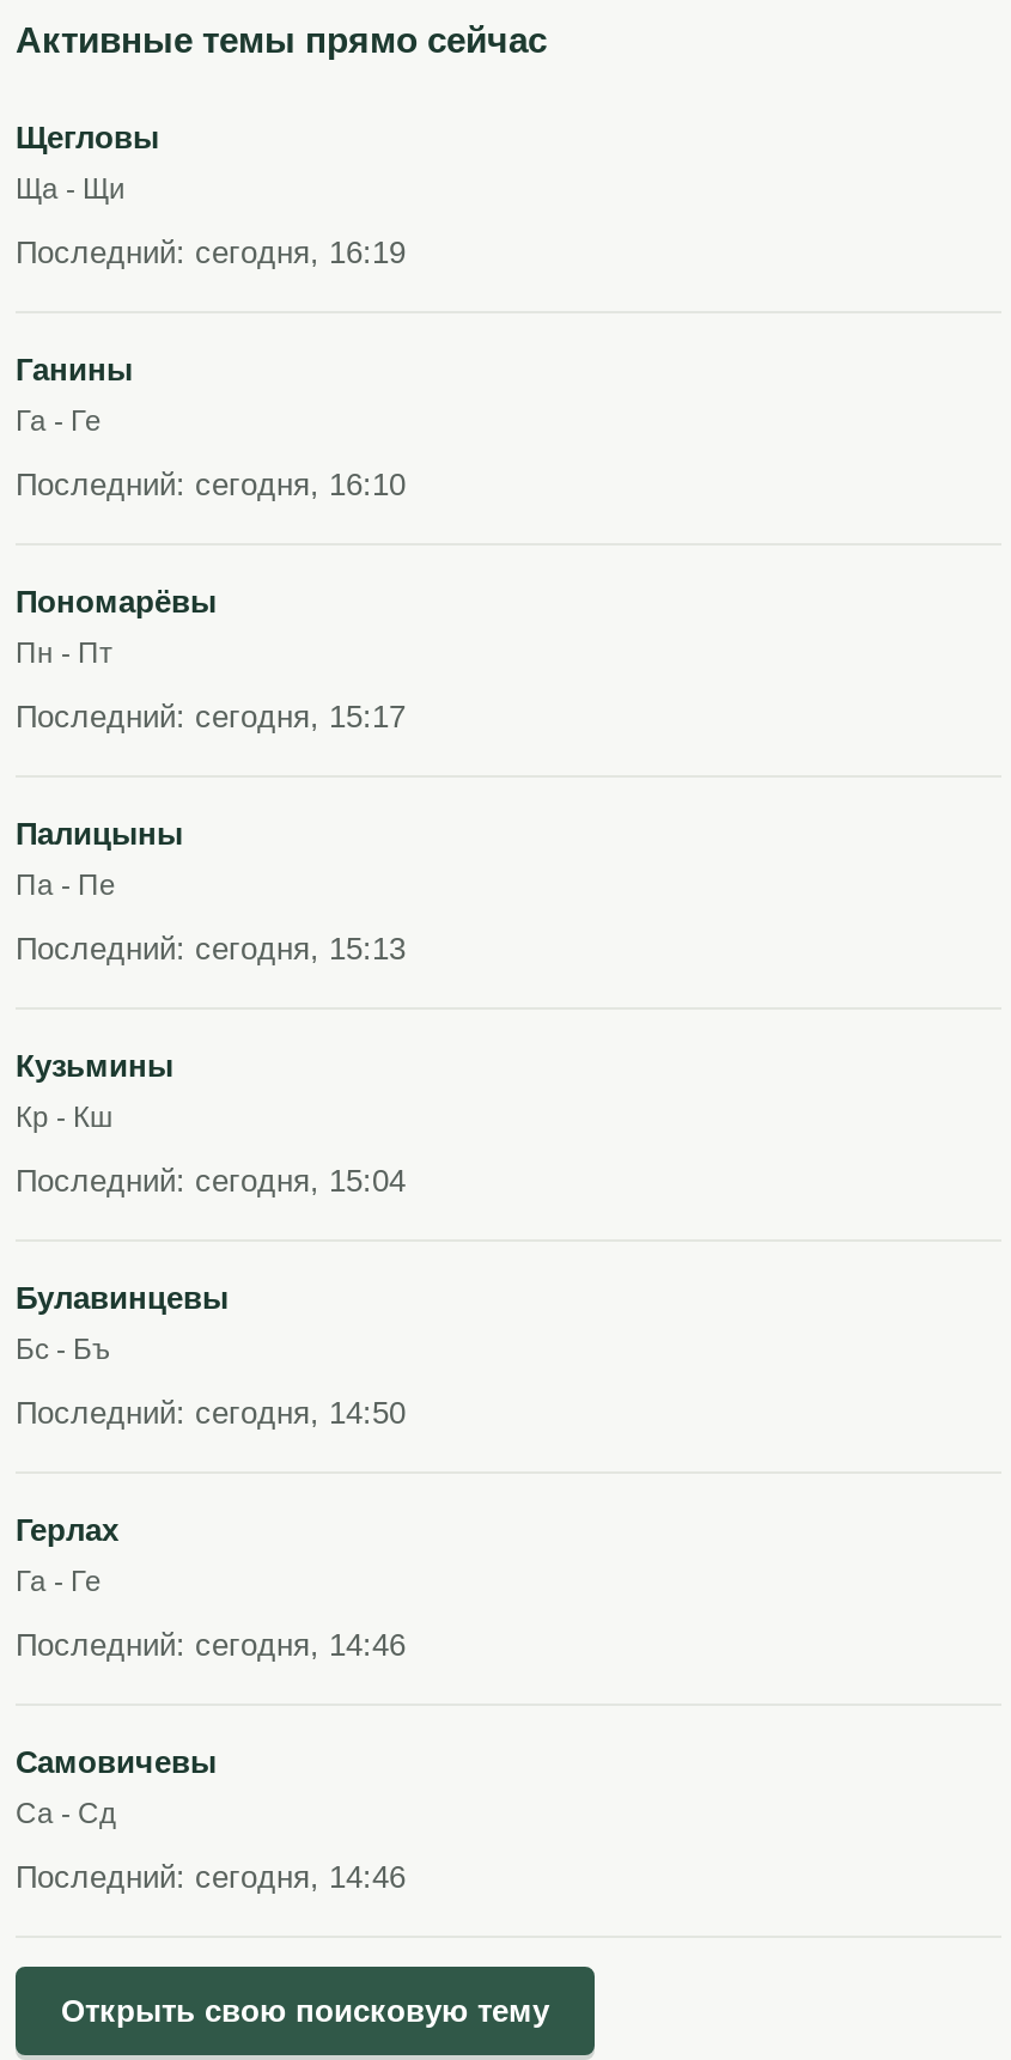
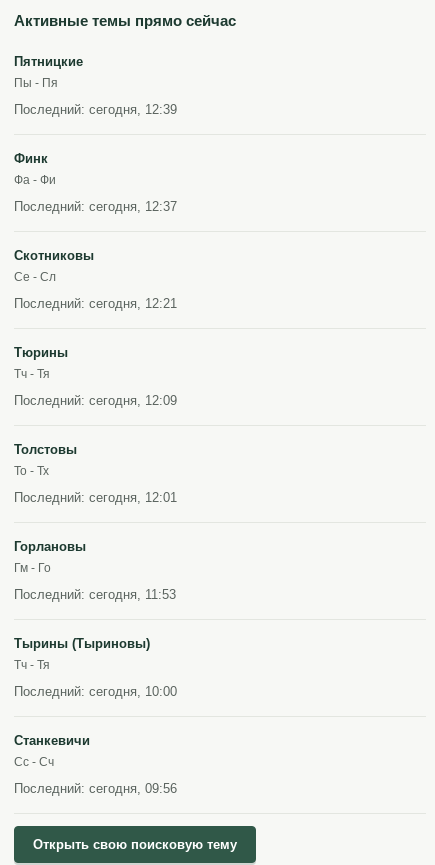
[16,120,159,156] Щегловы -> [14,54,83,69] Пятницкие
[16,172,126,206] Ща - Щи -> [14,76,58,90] Пы - Пя
[195,234,406,270] сегодня, 16:19 -> [89,102,177,117] сегодня, 12:39
[16,352,133,388] Ганины -> [14,151,48,166] Финк
[16,404,102,438] Га - Ге -> [14,173,56,187] Фа - Фи
[195,467,406,502] сегодня, 16:10 -> [89,199,177,214] сегодня, 12:37
[16,584,217,620] Пономарёвы -> [14,248,94,263] Скотниковы
[16,636,114,670] Пн - Пт -> [14,270,56,284] Се - Сл
[195,699,406,735] сегодня, 15:17 -> [89,296,177,311] сегодня, 12:21
[16,816,183,852] Палицыны -> [14,345,68,360] Тюрины
[16,869,116,902] Па - Пе -> [14,367,50,381] Тч - Тя
[195,931,406,967] сегодня, 15:13 -> [89,393,177,408] сегодня, 12:09
[16,1048,173,1084] Кузьмины -> [14,442,77,457] Толстовы
[16,1101,114,1134] Кр - Кш -> [14,464,49,478] То - Тх
[195,1163,406,1199] сегодня, 15:04 -> [89,490,177,505] сегодня, 12:01
[16,1280,229,1316] Булавинцевы -> [14,539,86,554] Горлановы
[16,1333,111,1366] Бс - Бъ -> [14,561,51,575] Гм - Го
[195,1395,406,1431] сегодня, 14:50 -> [89,587,176,602] сегодня, 11:53
[16,1512,118,1548] Герлах -> [14,636,150,651] Тырины (Тыриновы)
[16,1565,102,1598] Га - Ге -> [14,658,50,672] Тч - Тя
[195,1627,406,1663] сегодня, 14:46 -> [89,684,177,699] сегодня, 10:00
[16,1744,217,1780] Самовичевы -> [14,733,90,748] Станкевичи
[16,1797,116,1830] Са - Сд -> [14,755,54,769] Сс - Сч
[195,1859,406,1895] сегодня, 14:46 -> [89,781,177,796] сегодня, 09:56

